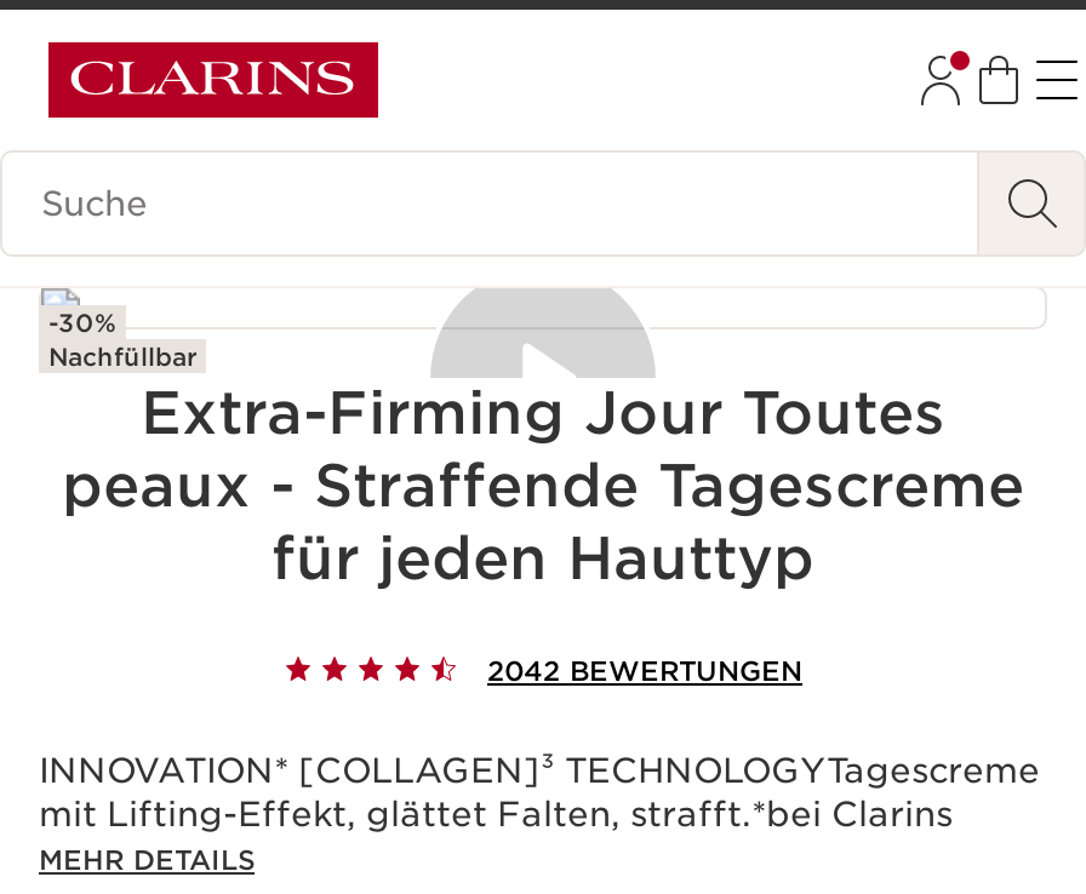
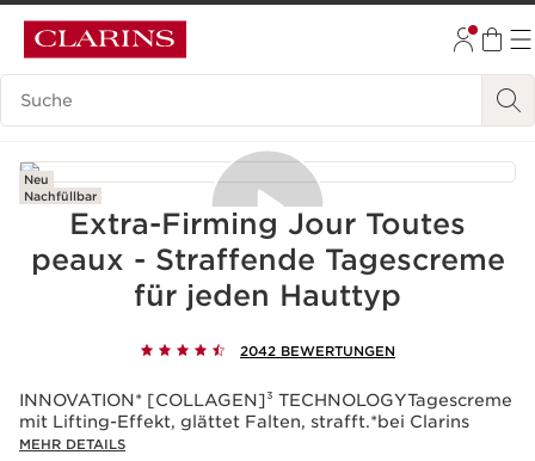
[48,308,116,337] -30% -> [24,172,49,186] Neu

